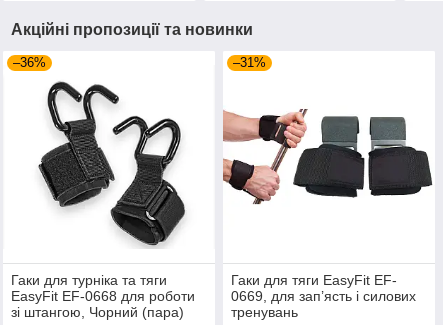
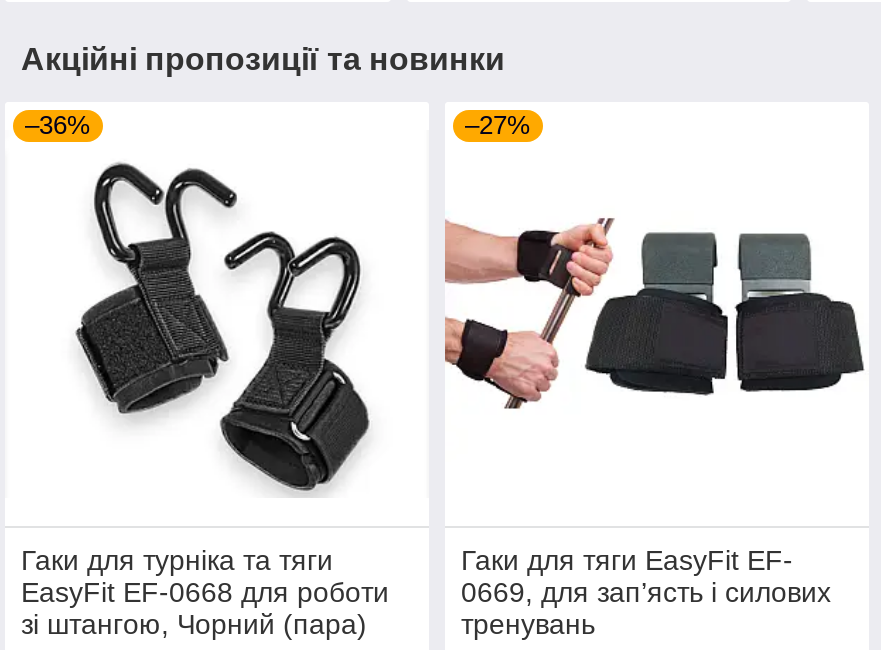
[233,55,266,70] –31% -> [465,110,531,140] –27%

